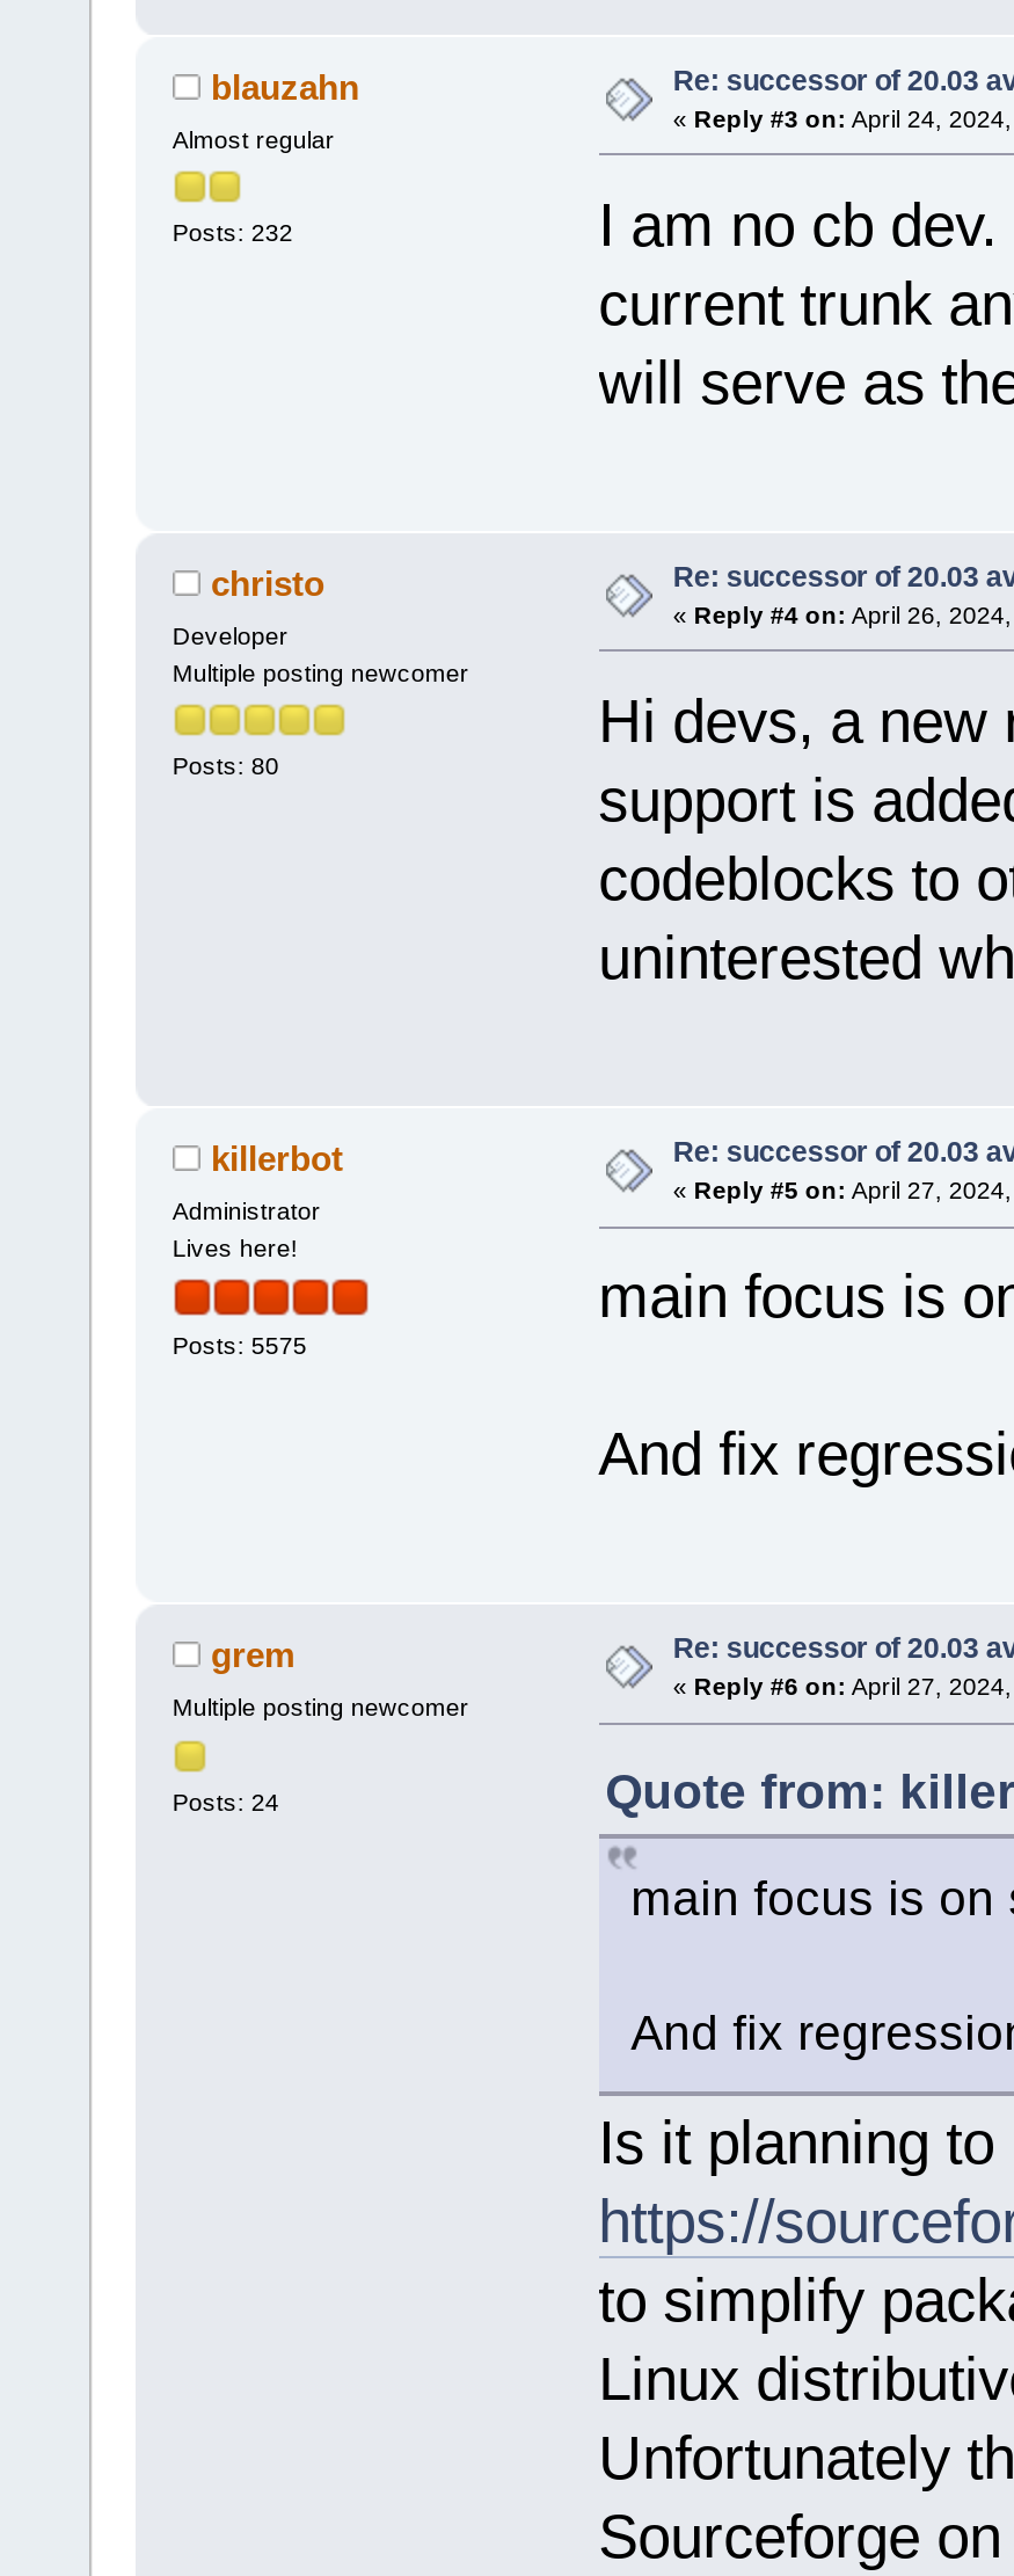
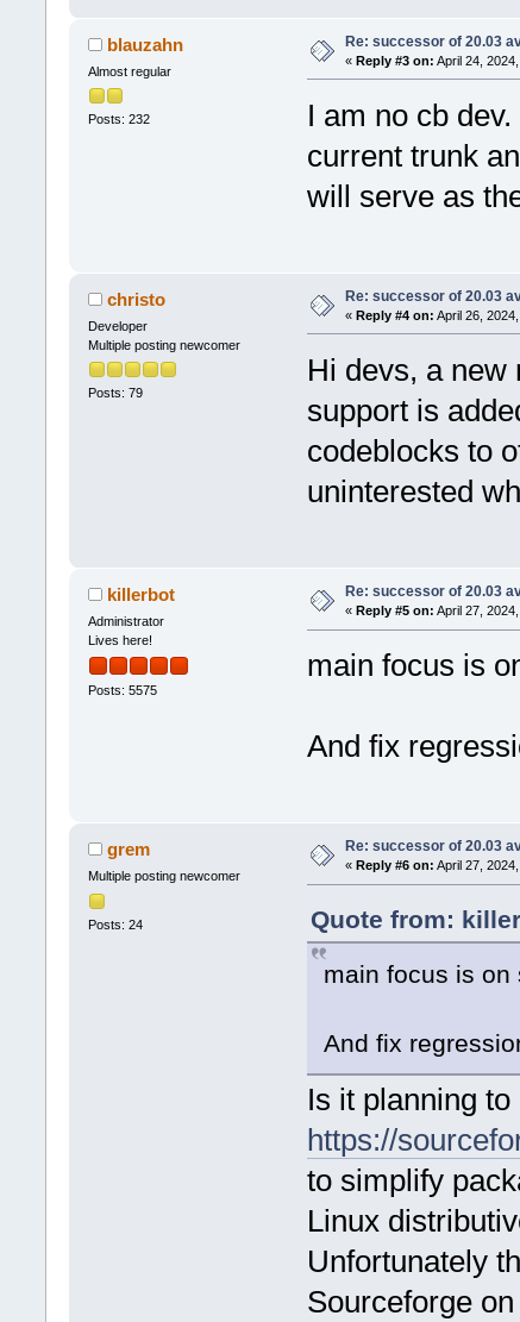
[172,752,279,780] Posts: 80 -> [88,386,143,400] Posts: 79

